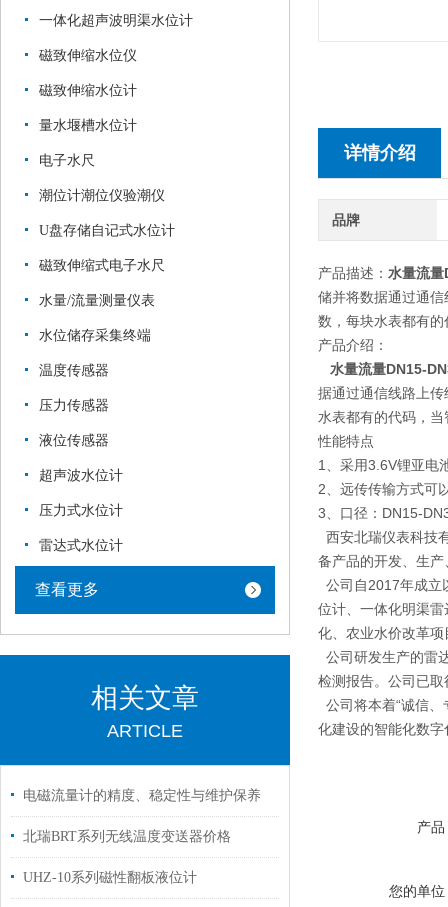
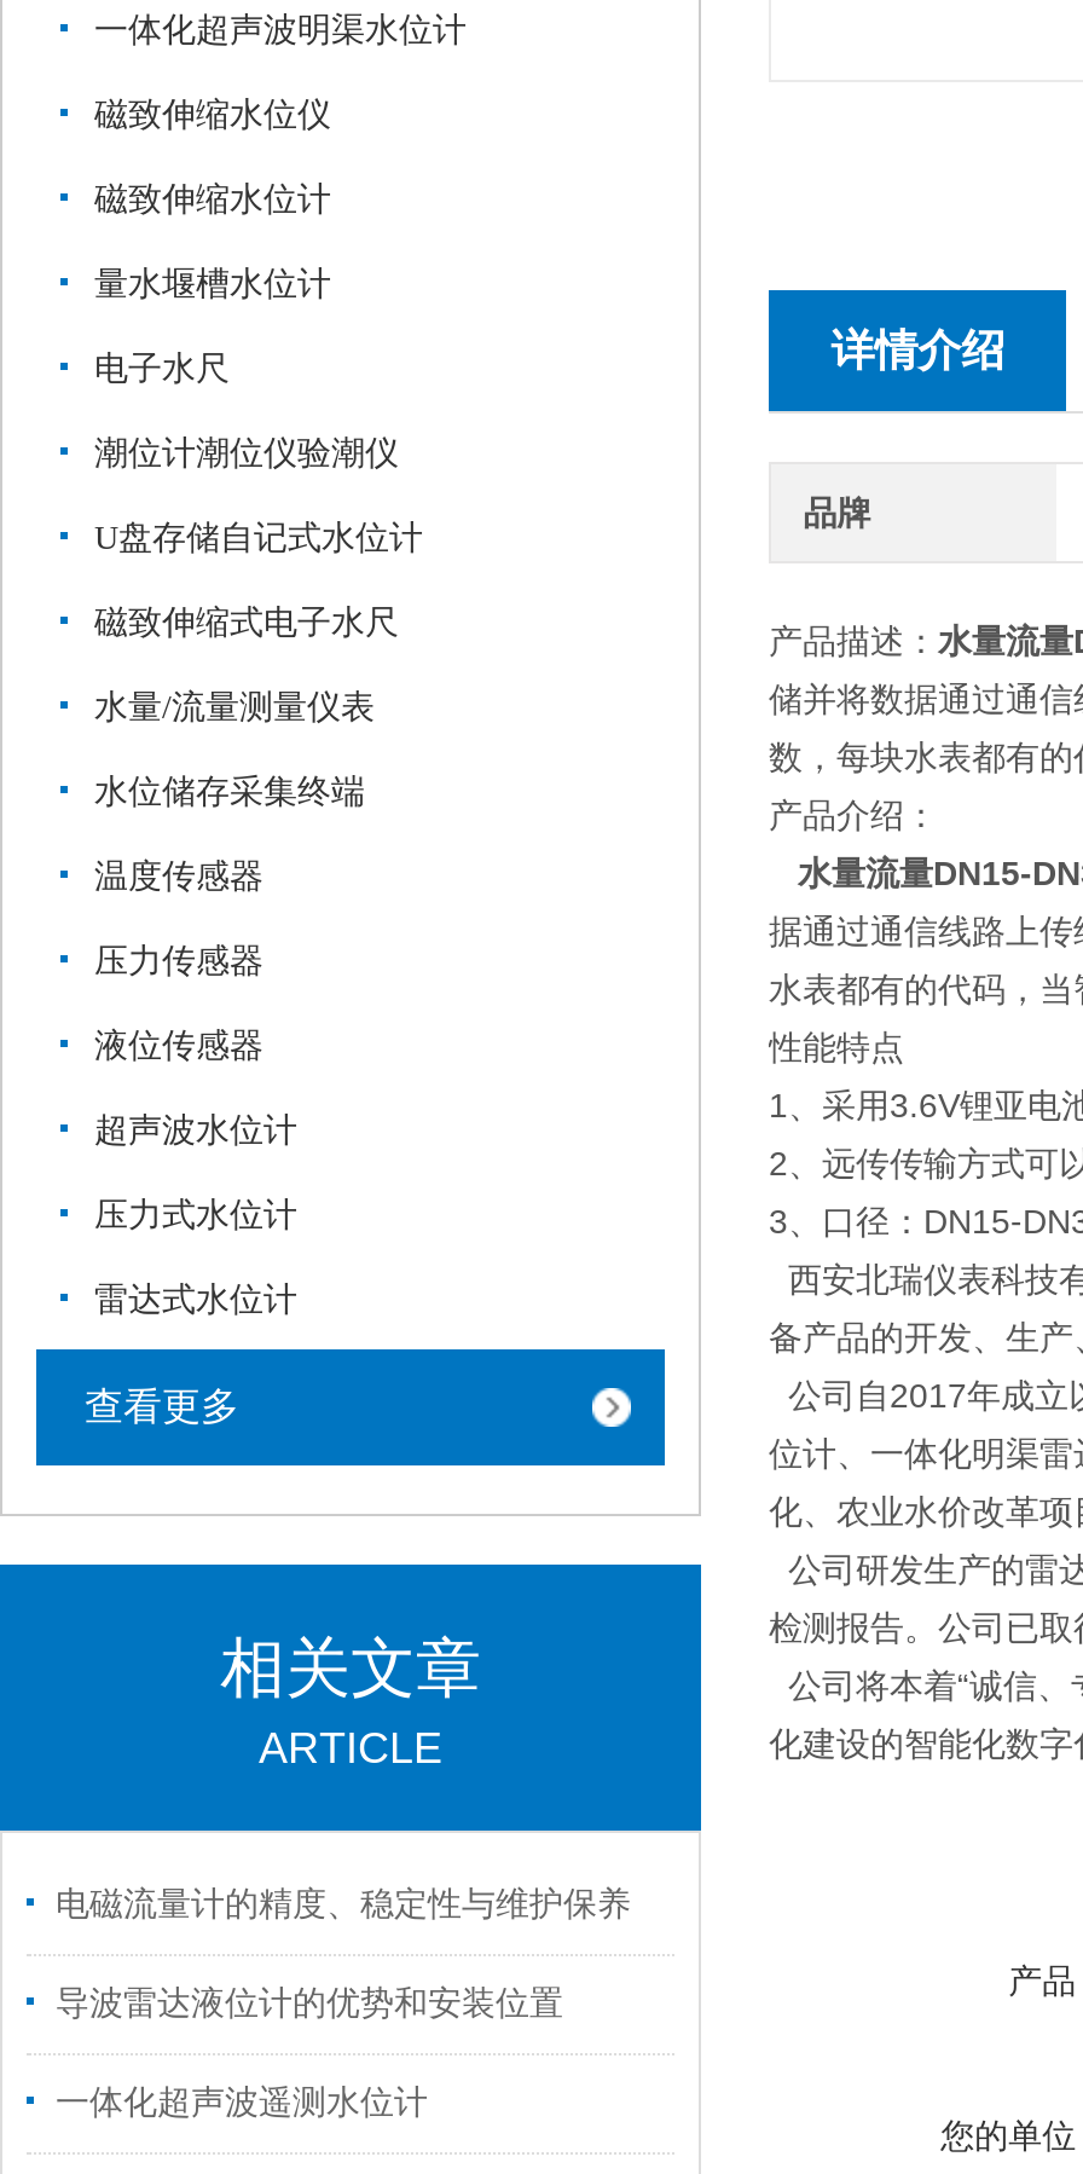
[23,829,231,844] 北瑞BRT系列无线温度变送器价格 -> [56,1985,563,2022] 导波雷达液位计的优势和安装位置
[23,870,197,885] UHZ-10系列磁性翻板液位计 -> [56,2085,428,2121] 一体化超声波遥测水位计

